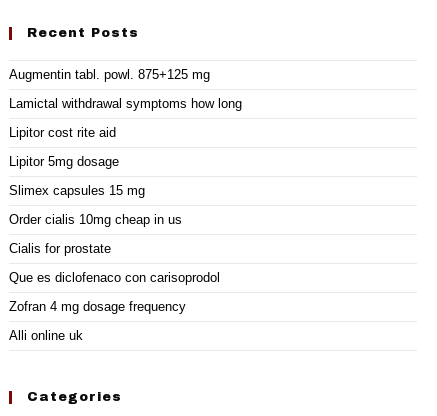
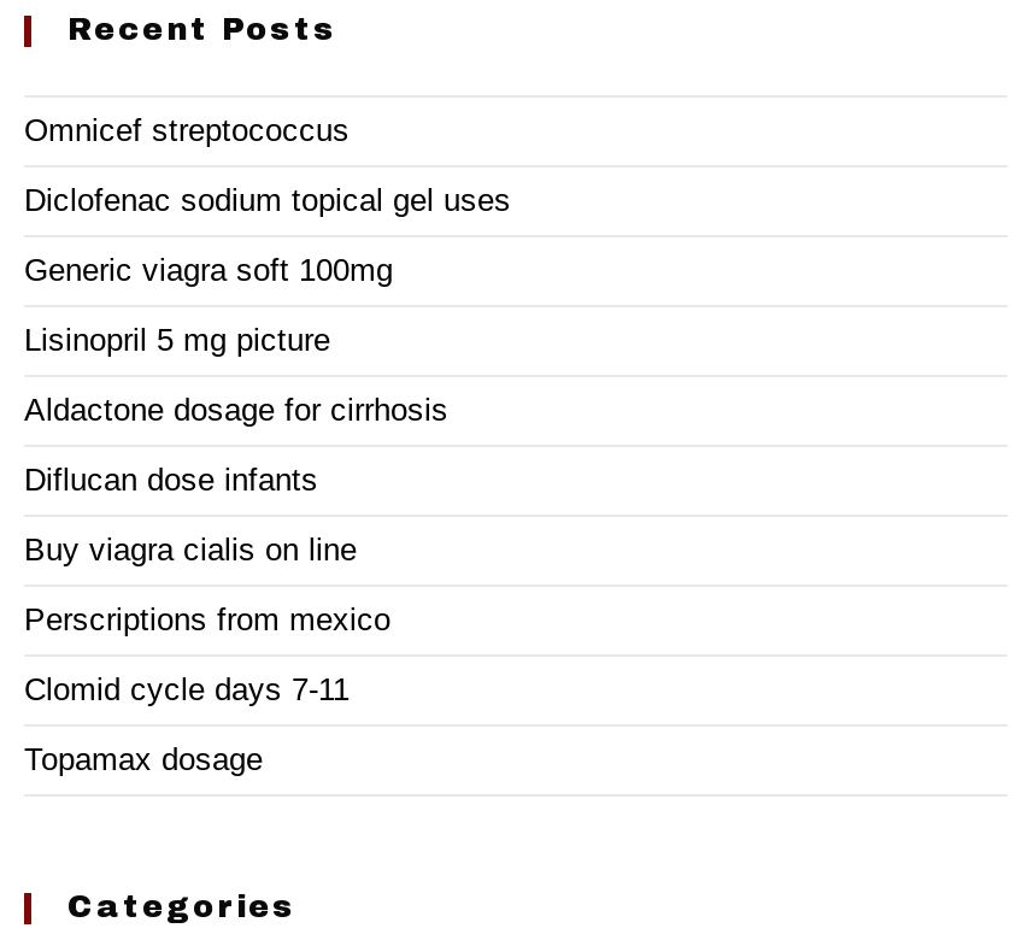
[9,67,210,82] Augmentin tabl. powl. 875+125 mg -> [24,112,350,148] Omnicef streptococcus
[9,96,242,111] Lamictal withdrawal symptoms how long -> [24,182,511,218] Diclofenac sodium topical gel uses
[9,125,116,140] Lipitor cost rite aid -> [24,252,393,288] Generic viagra soft 100mg
[9,154,119,169] Lipitor 5mg dosage -> [24,322,330,358] Lisinopril 5 mg picture
[9,183,145,198] Slimex capsules 15 mg -> [24,392,448,428] Aldactone dosage for cirrhosis
[9,212,182,227] Order cialis 10mg cheap in us -> [24,462,318,498] Diflucan dose infants
[9,241,111,256] Cialis for prostate -> [24,531,357,568] Buy viagra cialis on line
[9,270,220,285] Que es diclofenaco con carisoprodol -> [24,601,390,638] Perscriptions from mexico
[9,299,186,314] Zofran 4 mg dosage frequency -> [24,671,350,707] Clomid cycle days 7-11
[9,328,83,343] Alli online uk -> [24,741,263,777] Topamax dosage

